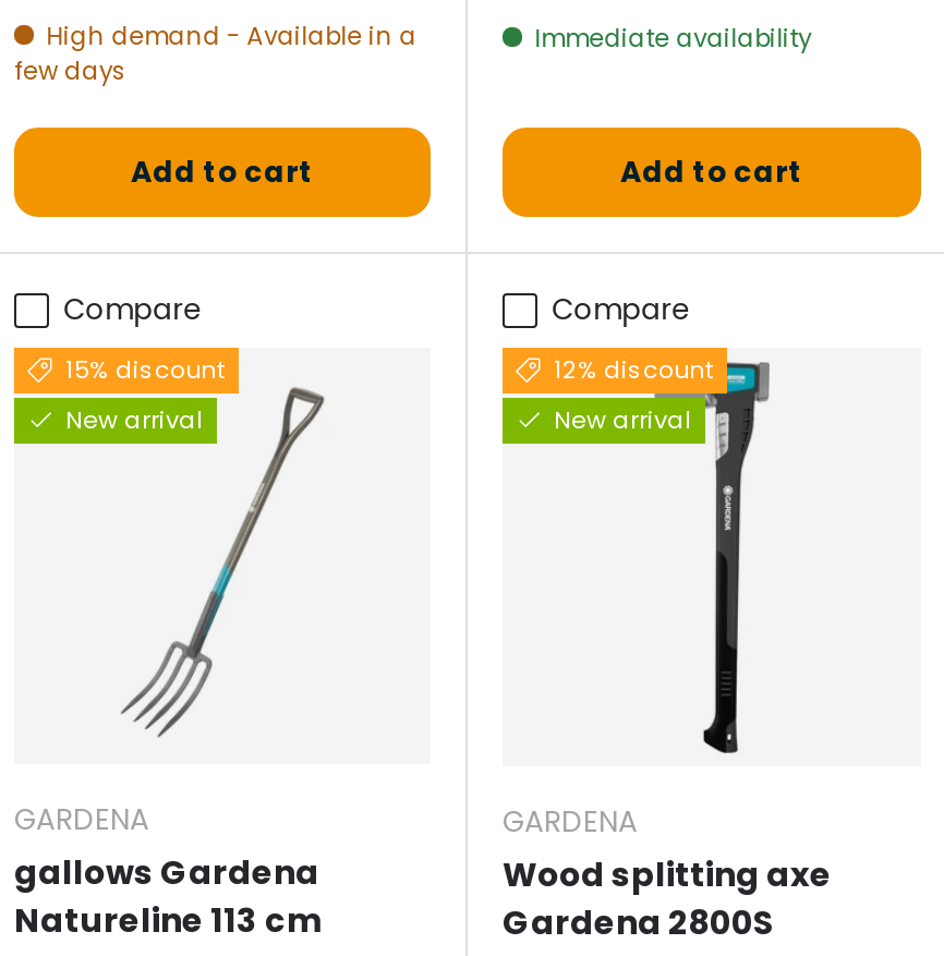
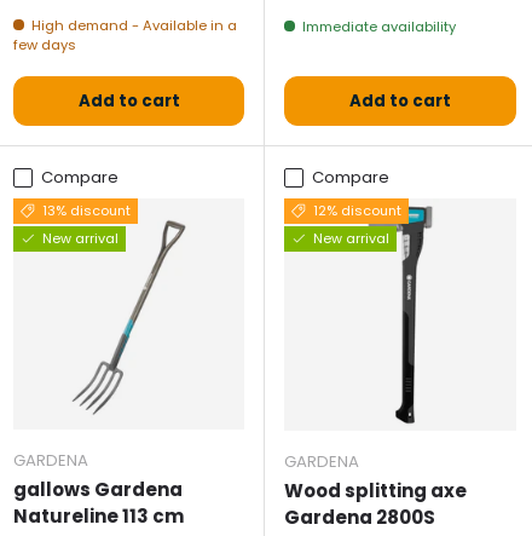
[65,352,225,387] 15% discount -> [42,201,130,220] 13% discount

